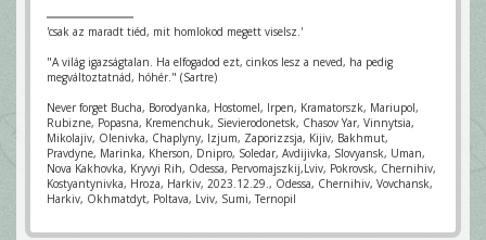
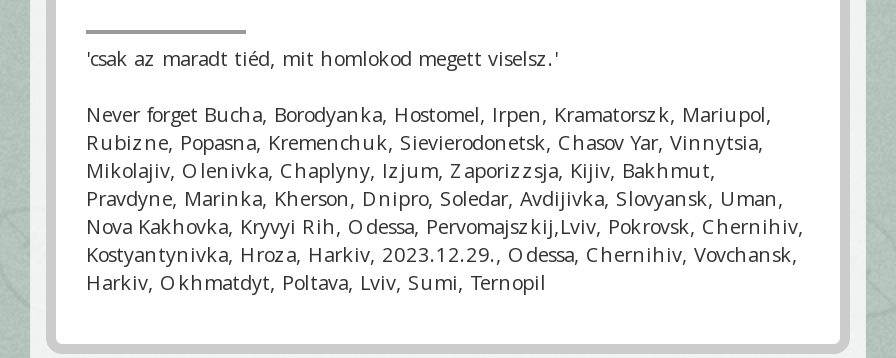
[47,54,393,84] "A világ igazságtalan. Ha elfogadod ezt, cinkos lesz a neved, ha pedig | megváltoztatnád, hóhér." (Sartre) -> none

